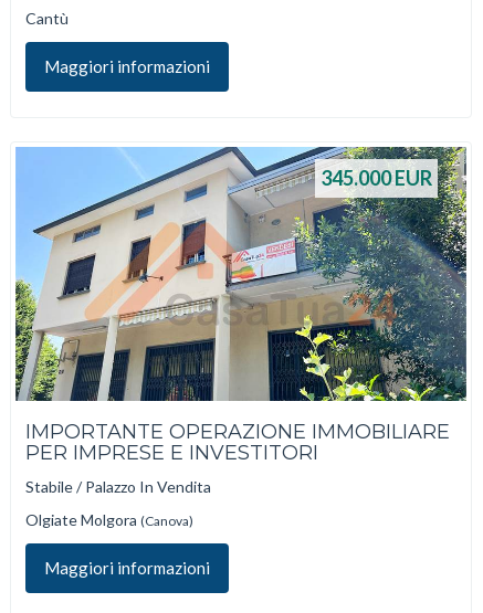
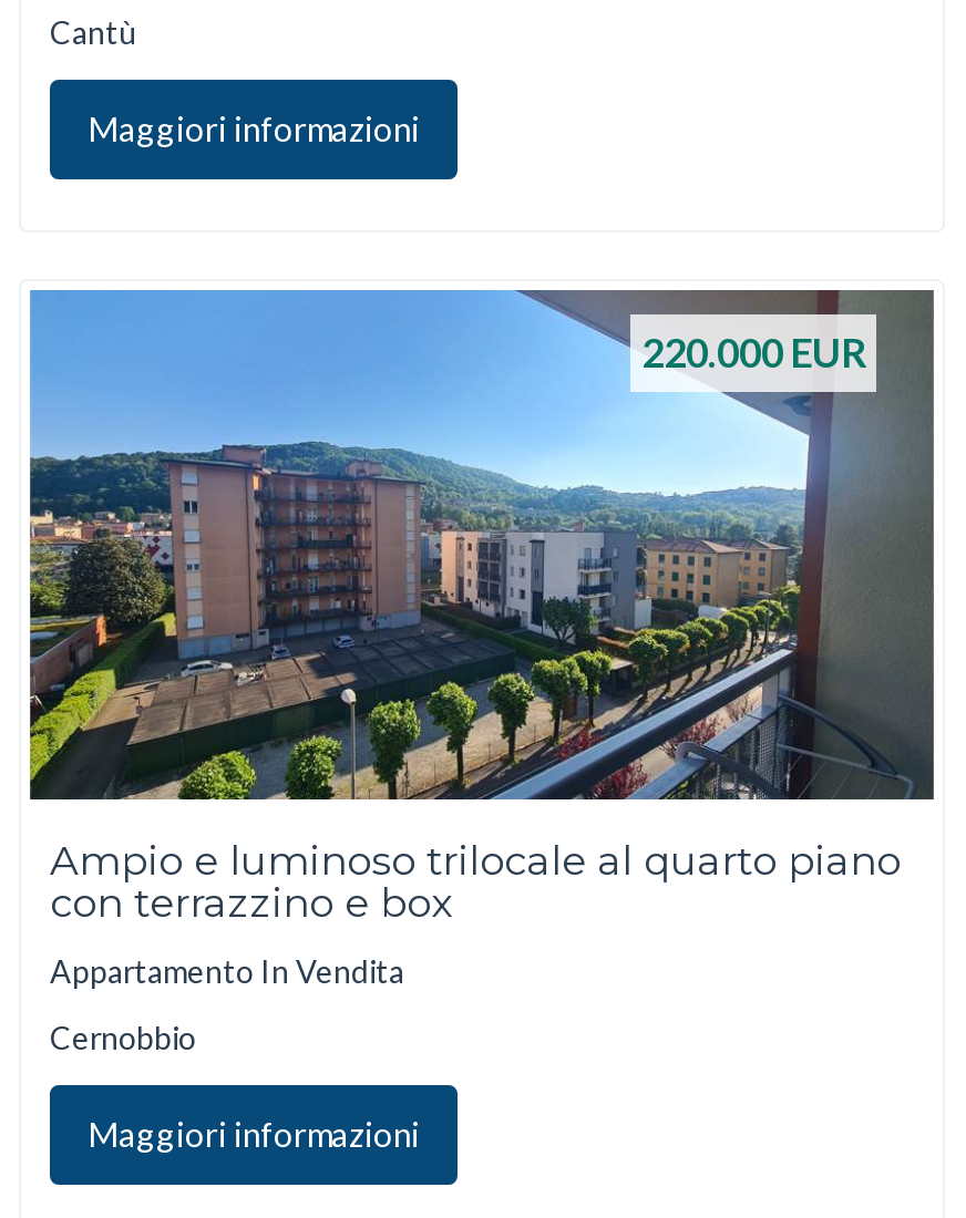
[14,146,466,402] [image] | 345.000 EUR -> [28,288,934,802] [image] | 220.000 EUR
[25,420,450,465] IMPORTANTE OPERAZIONE IMMOBILIARE | PER IMPRESE E INVESTITORI -> [50,837,901,928] Ampio e luminoso trilocale al quarto piano | con terrazzino e box
[25,477,211,495] Stabile / Palazzo In Vendita -> [50,951,404,989] Appartamento In Vendita
[25,510,193,529] Olgiate Molgora (Canova) -> [50,1019,196,1056] Cernobbio

